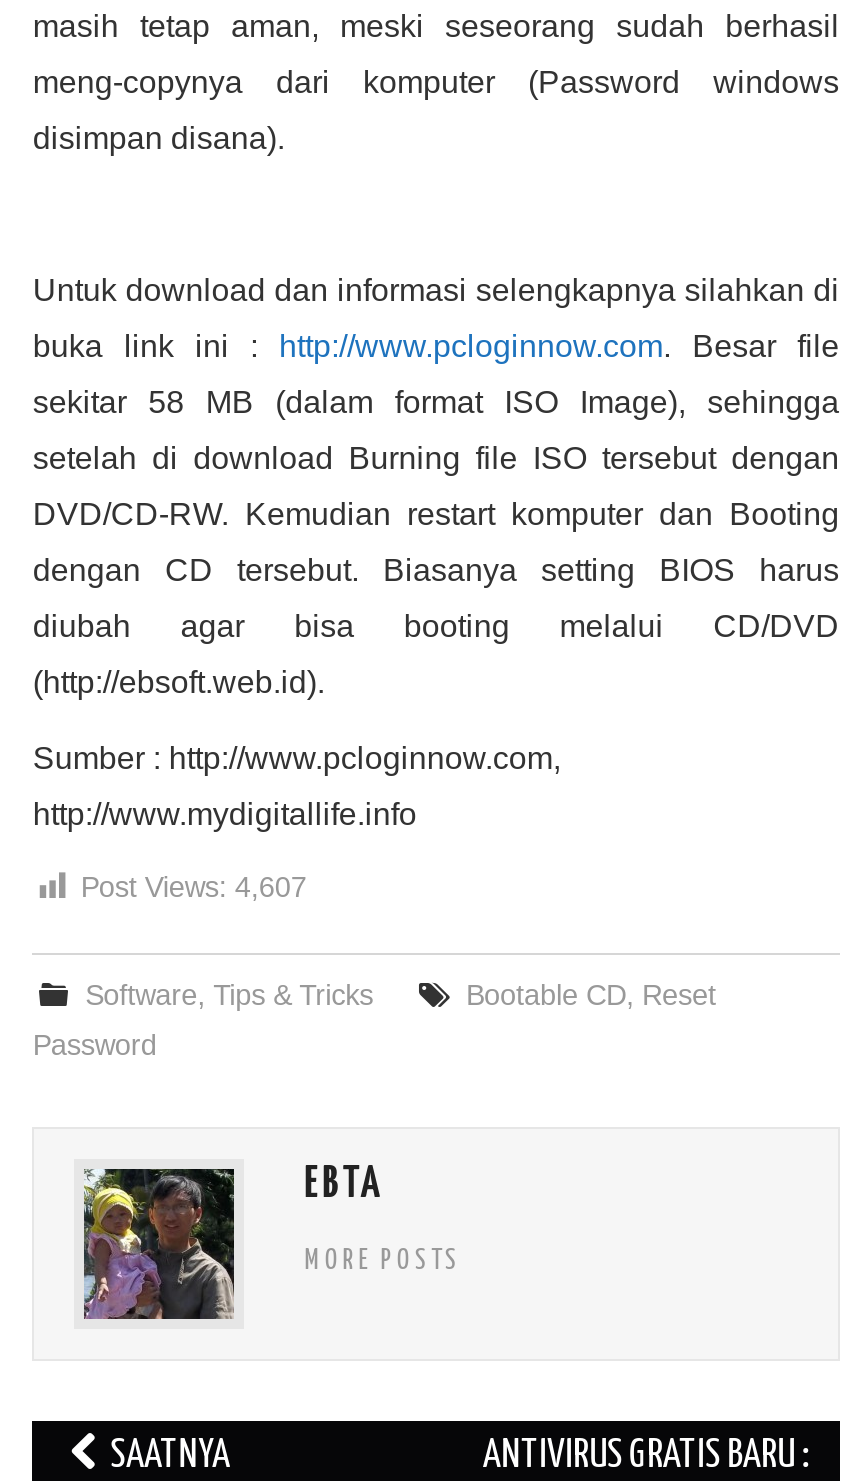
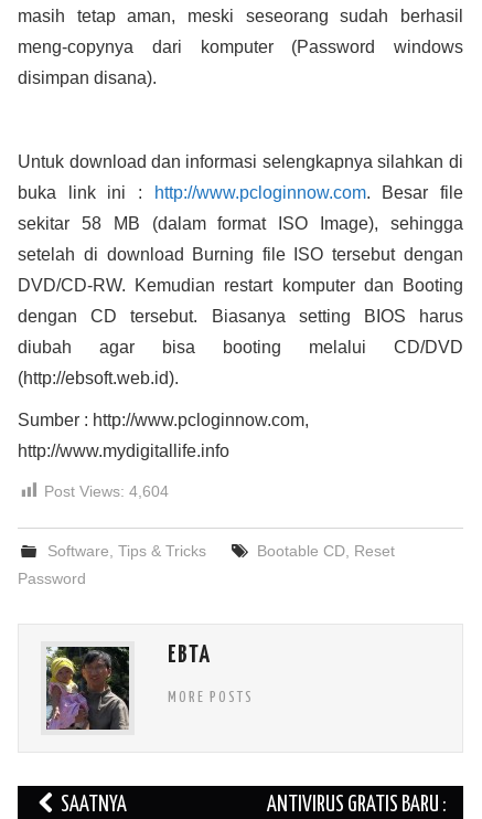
[81,871,307,903] Post Views: 4,607 -> [45,482,169,500] Post Views: 4,604

